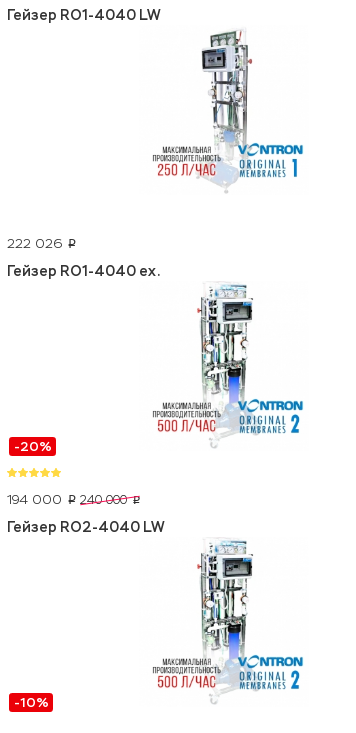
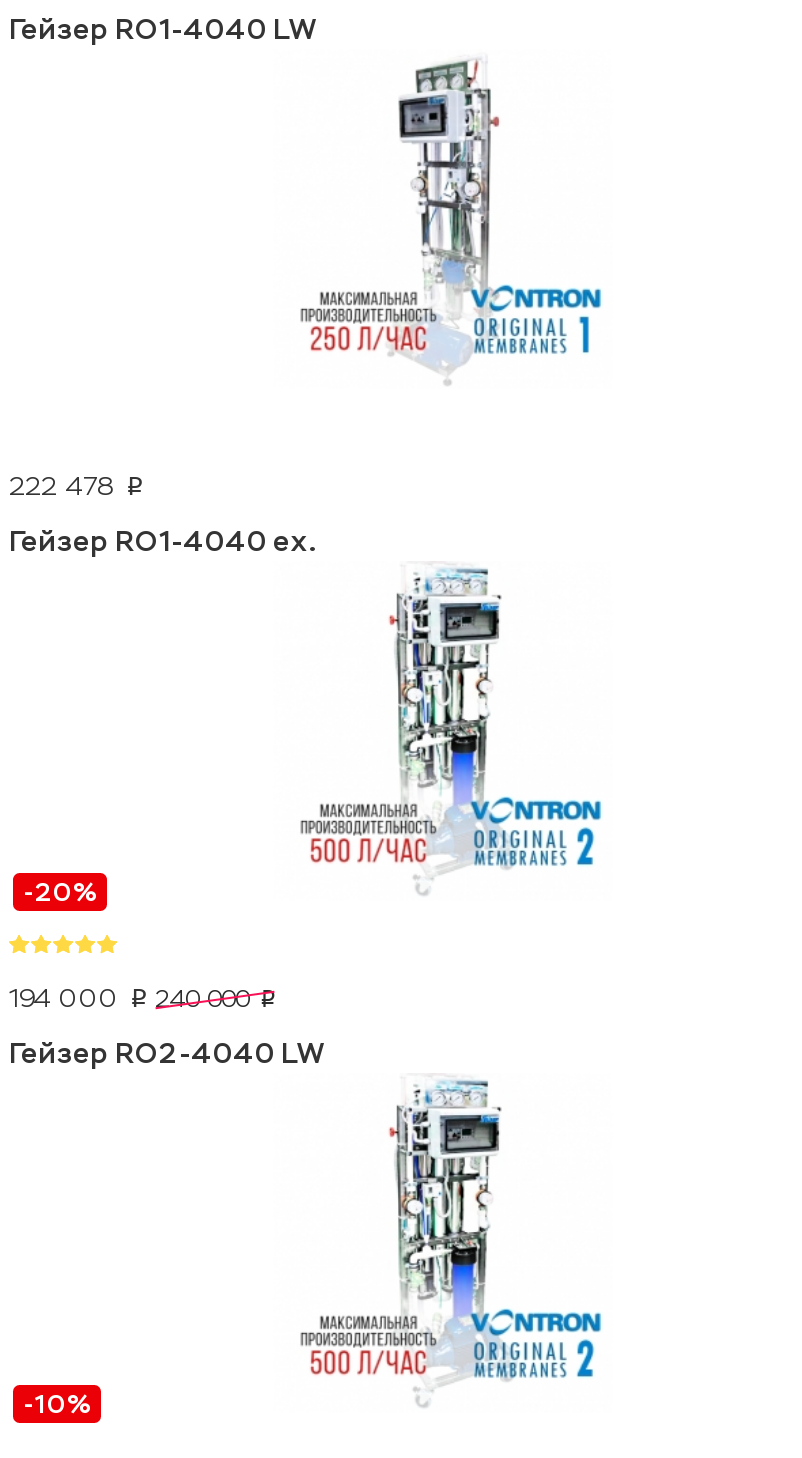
[7,234,76,251] 222 026 p -> [9,468,143,502] 222 478 p

